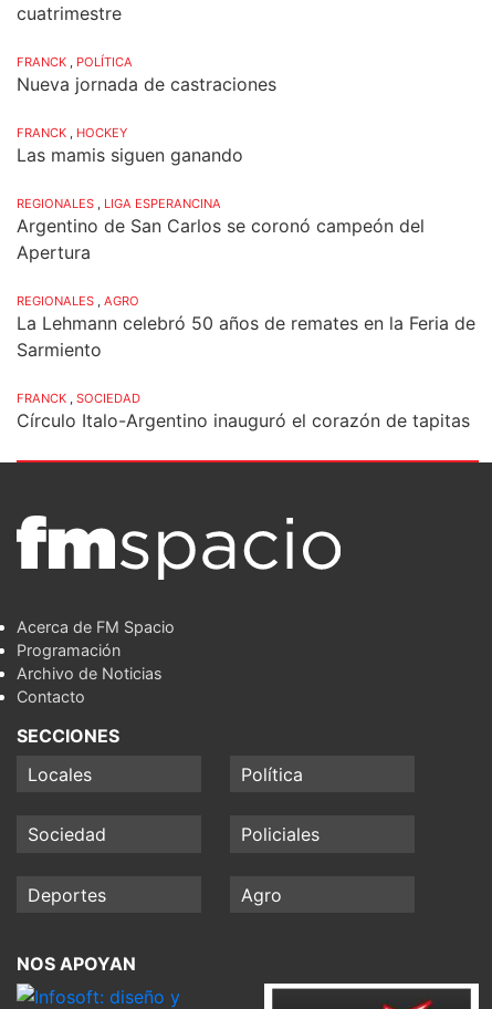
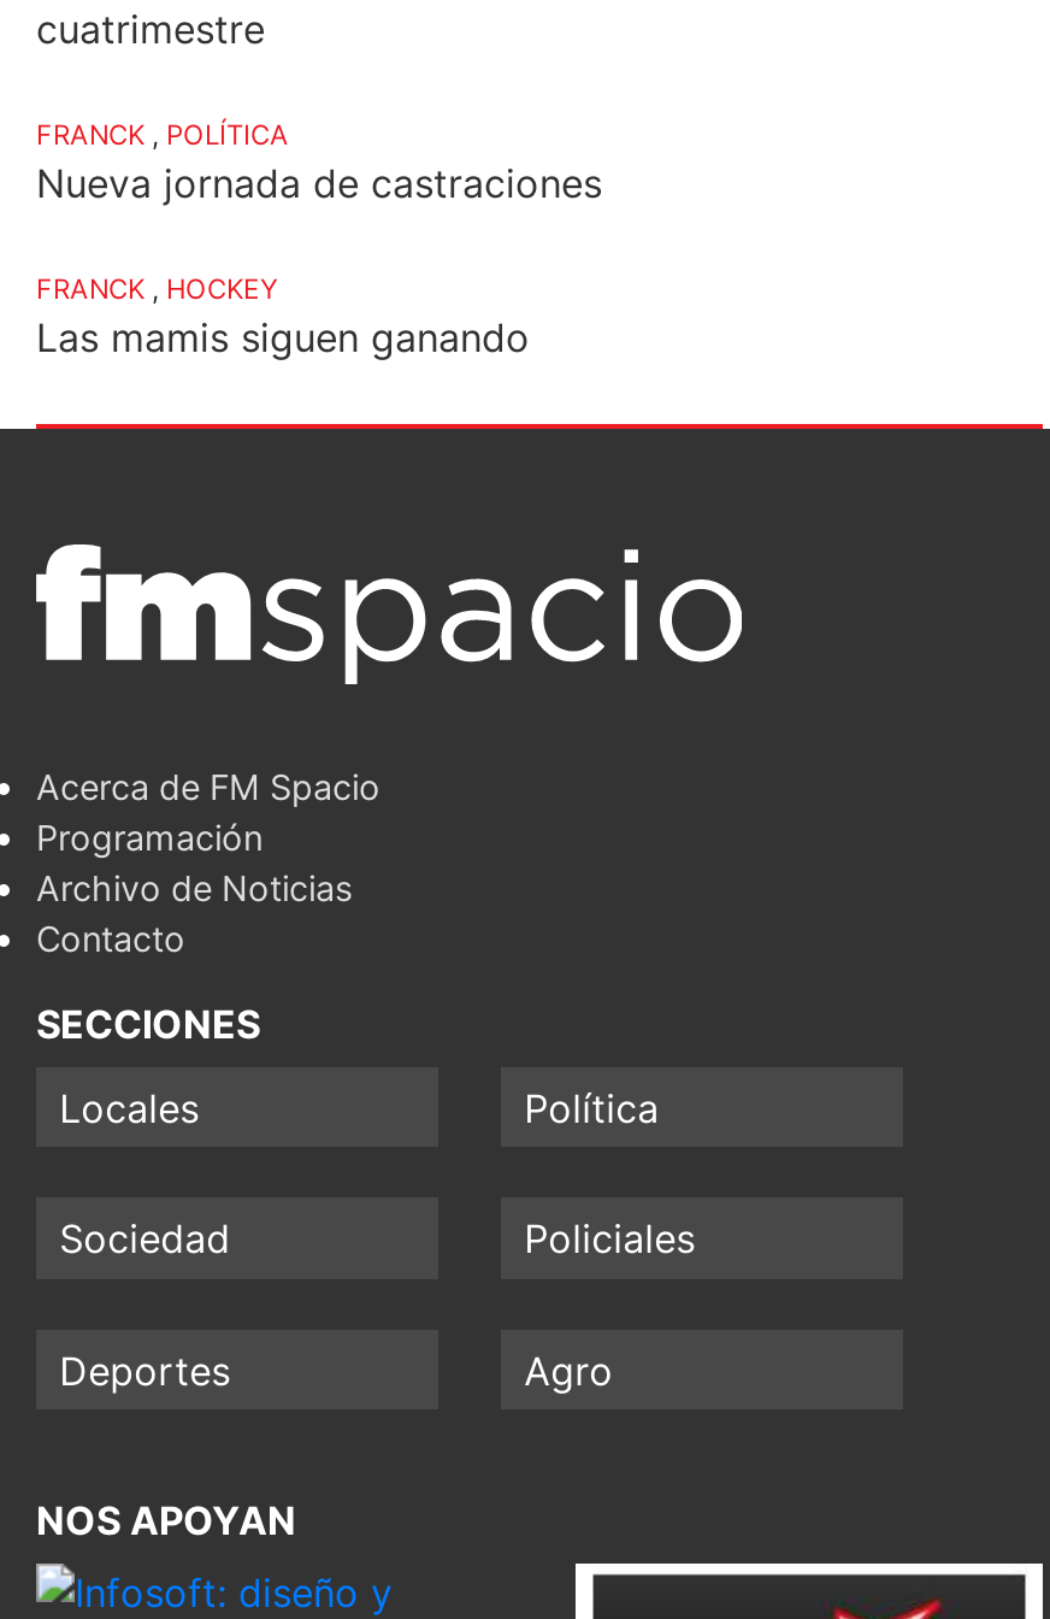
[17,196,475,431] REGIONALES , LIGA ESPERANCINA | Argentino de San Carlos se coronó campeón del | Apertura | REGIONALES , AGRO | La Lehmann celebró 50 años de remates en la Feria de | Sarmiento | FRANCK , SOCIEDAD | Círculo Italo-Argentino inauguró el corazón de tapitas -> none

